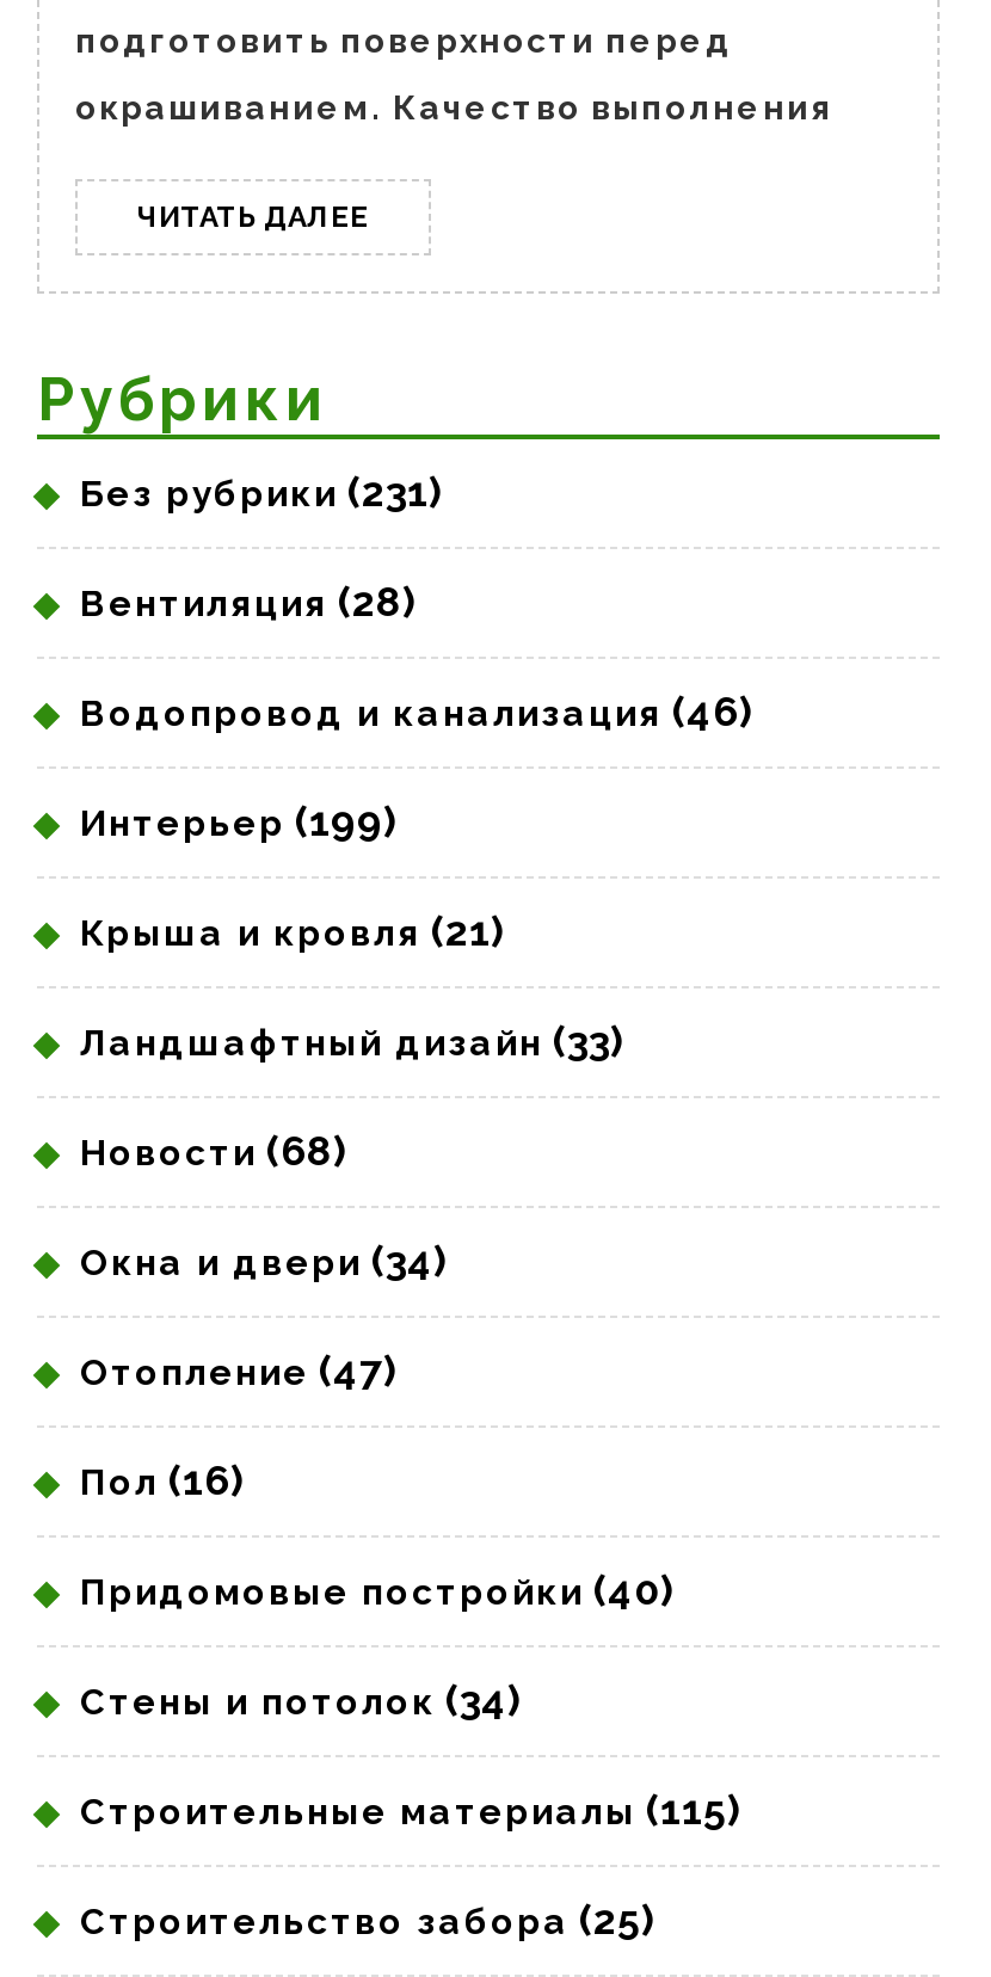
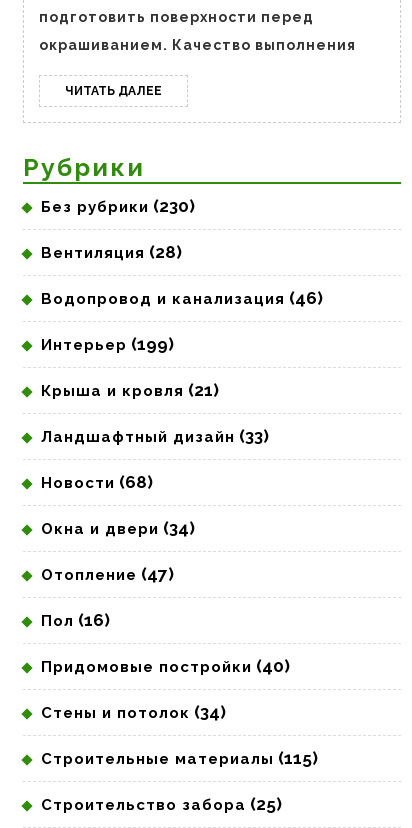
[80,467,443,515] Без рубрики (231) -> [41,196,195,216] Без рубрики (230)

